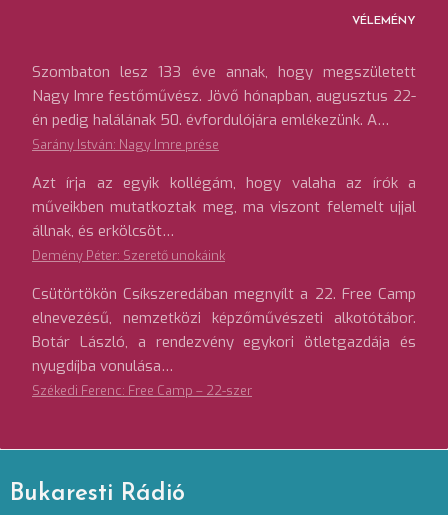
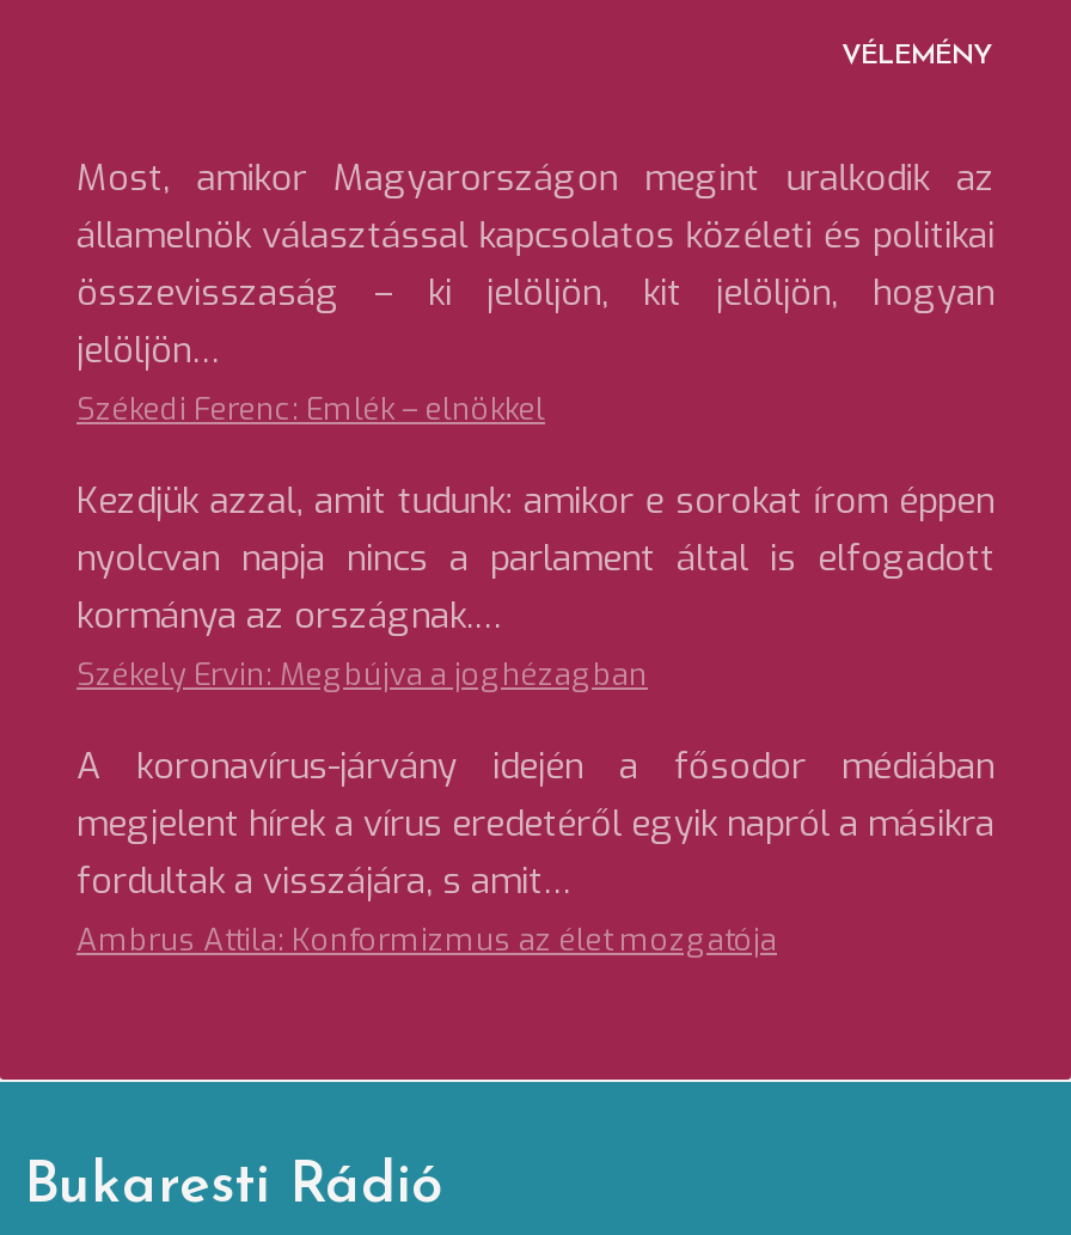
[32,62,416,153] Szombaton lesz 133 éve annak, hogy megszületett | Nagy Imre festőművész. Jövő hónapban, augusztus 22- | én pedig halálának 50. évfordulójára emlékezünk. A… | Sarány István: Nagy Imre prése -> [76,156,994,431] Most, amikor Magyarországon megint uralkodik az | államelnök választással kapcsolatos közéleti és politikai | összevisszaság – ki jelöljön, kit jelöljön, hogyan | jelöljön… | Székedi Ferenc: Emlék – elnökkel
[32,173,416,264] Azt írja az egyik kollégám, hogy valaha az írók a | műveikben mutatkoztak meg, ma viszont felemelt ujjal | állnak, és erkölcsöt… | Demény Péter: Szerető unokáink -> [76,478,994,696] Kezdjük azzal, amit tudunk: amikor e sorokat írom éppen | nyolcvan napja nincs a parlament által is elfogadott | kormánya az országnak.… | Székely Ervin: Megbújva a joghézagban
[32,284,416,399] Csütörtökön Csíkszeredában megnyílt a 22. Free Camp | elnevezésű, nemzetközi képzőművészeti alkotótábor. | Botár László, a rendezvény egykori ötletgazdája és | nyugdíjba vonulása… | Székedi Ferenc: Free Camp – 22-szer -> [76,744,994,961] A koronavírus-járvány idején a fősodor médiában | megjelent hírek a vírus eredetéről egyik napról a másikra | fordultak a visszájára, s amit… | Ambrus Attila: Konformizmus az élet mozgatója

